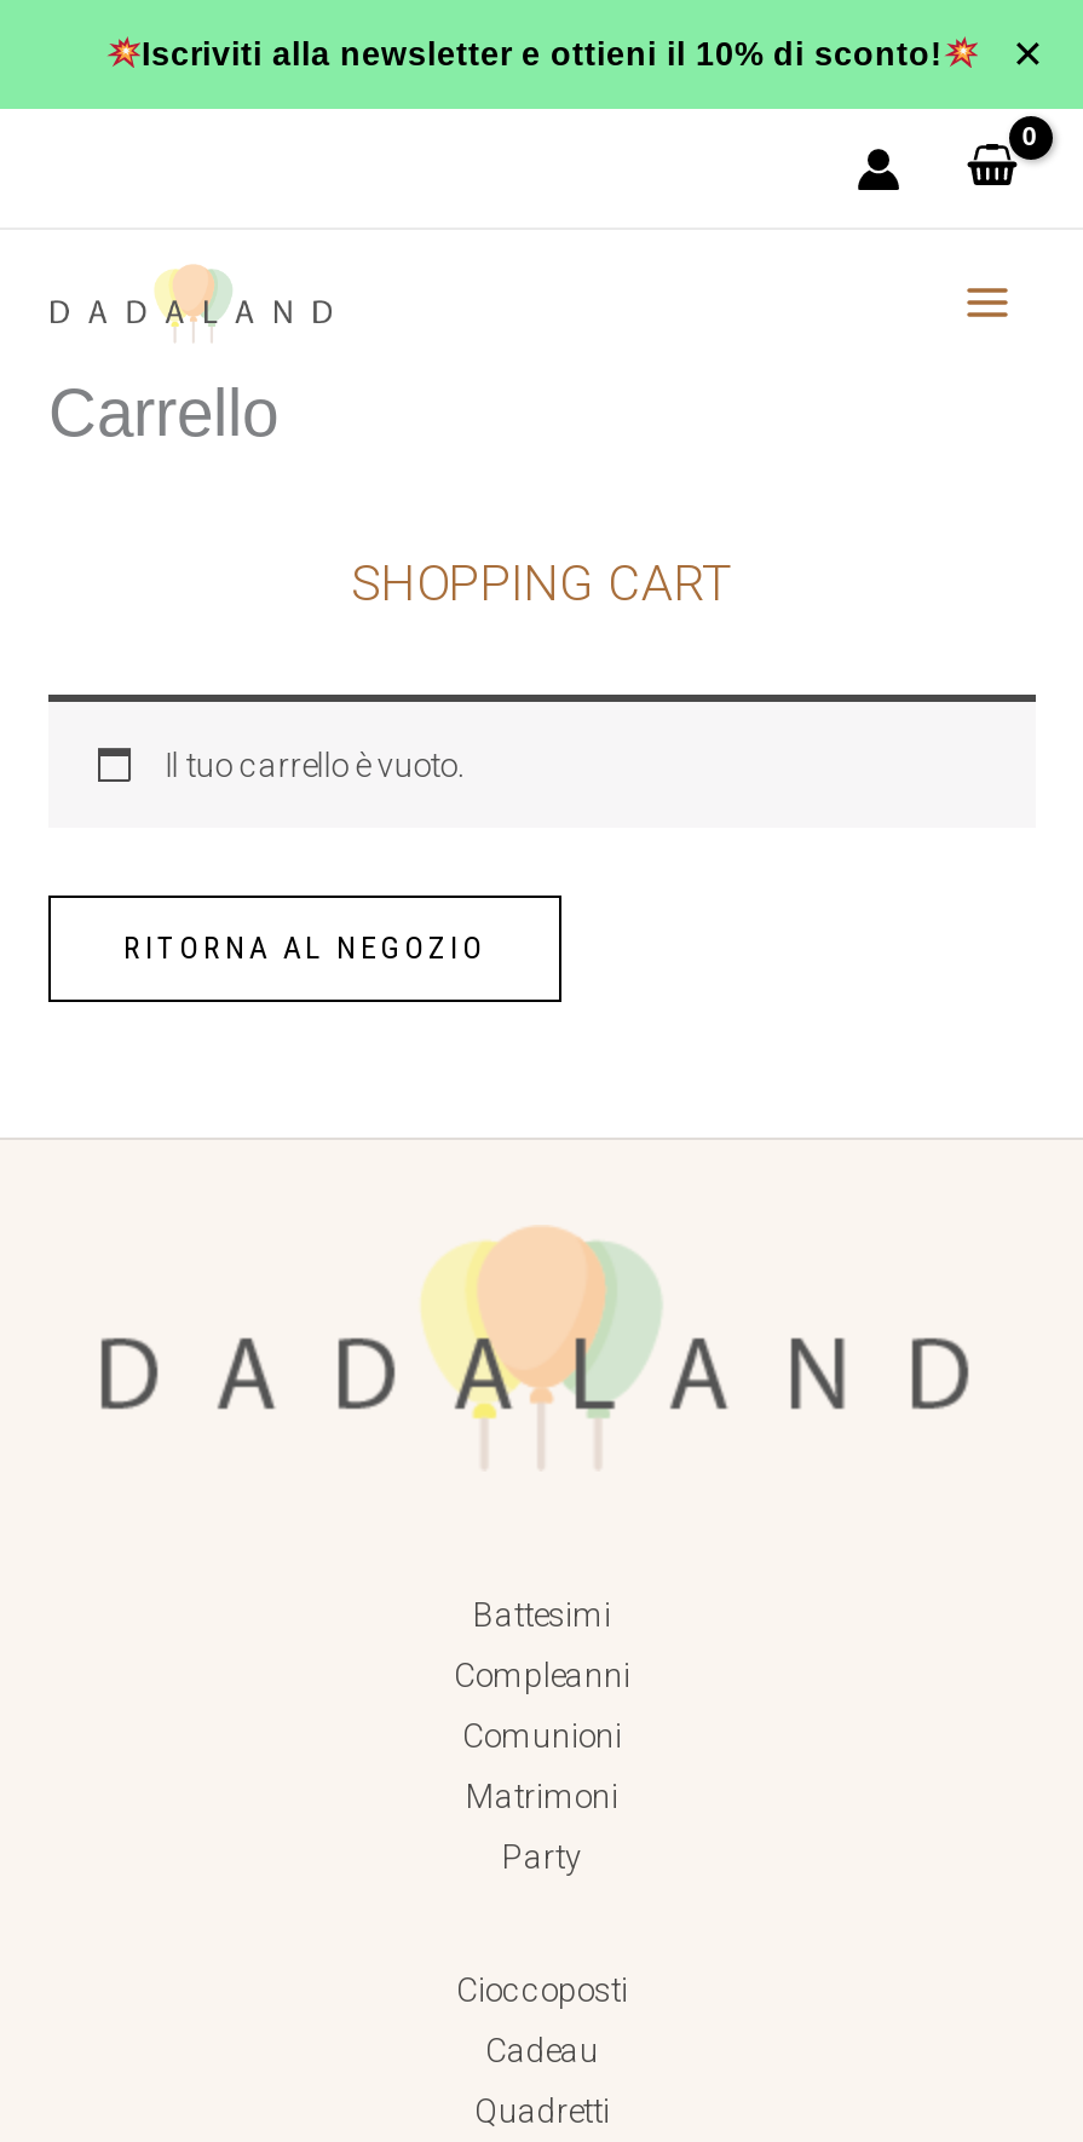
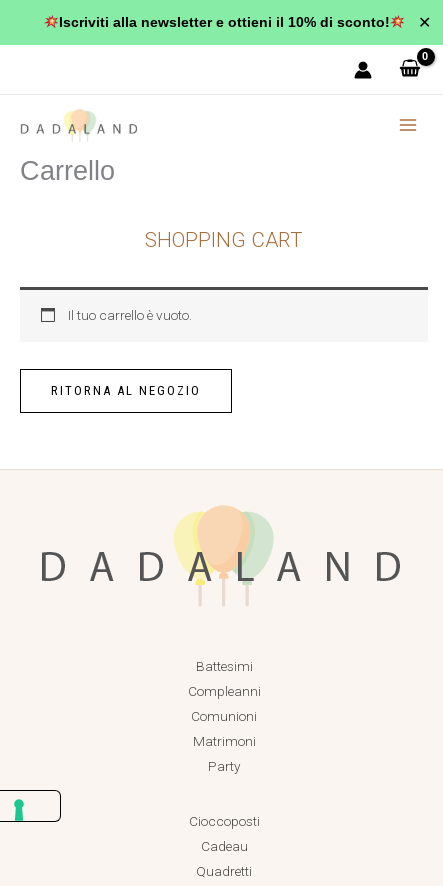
none -> [3,789,62,823] [image]

